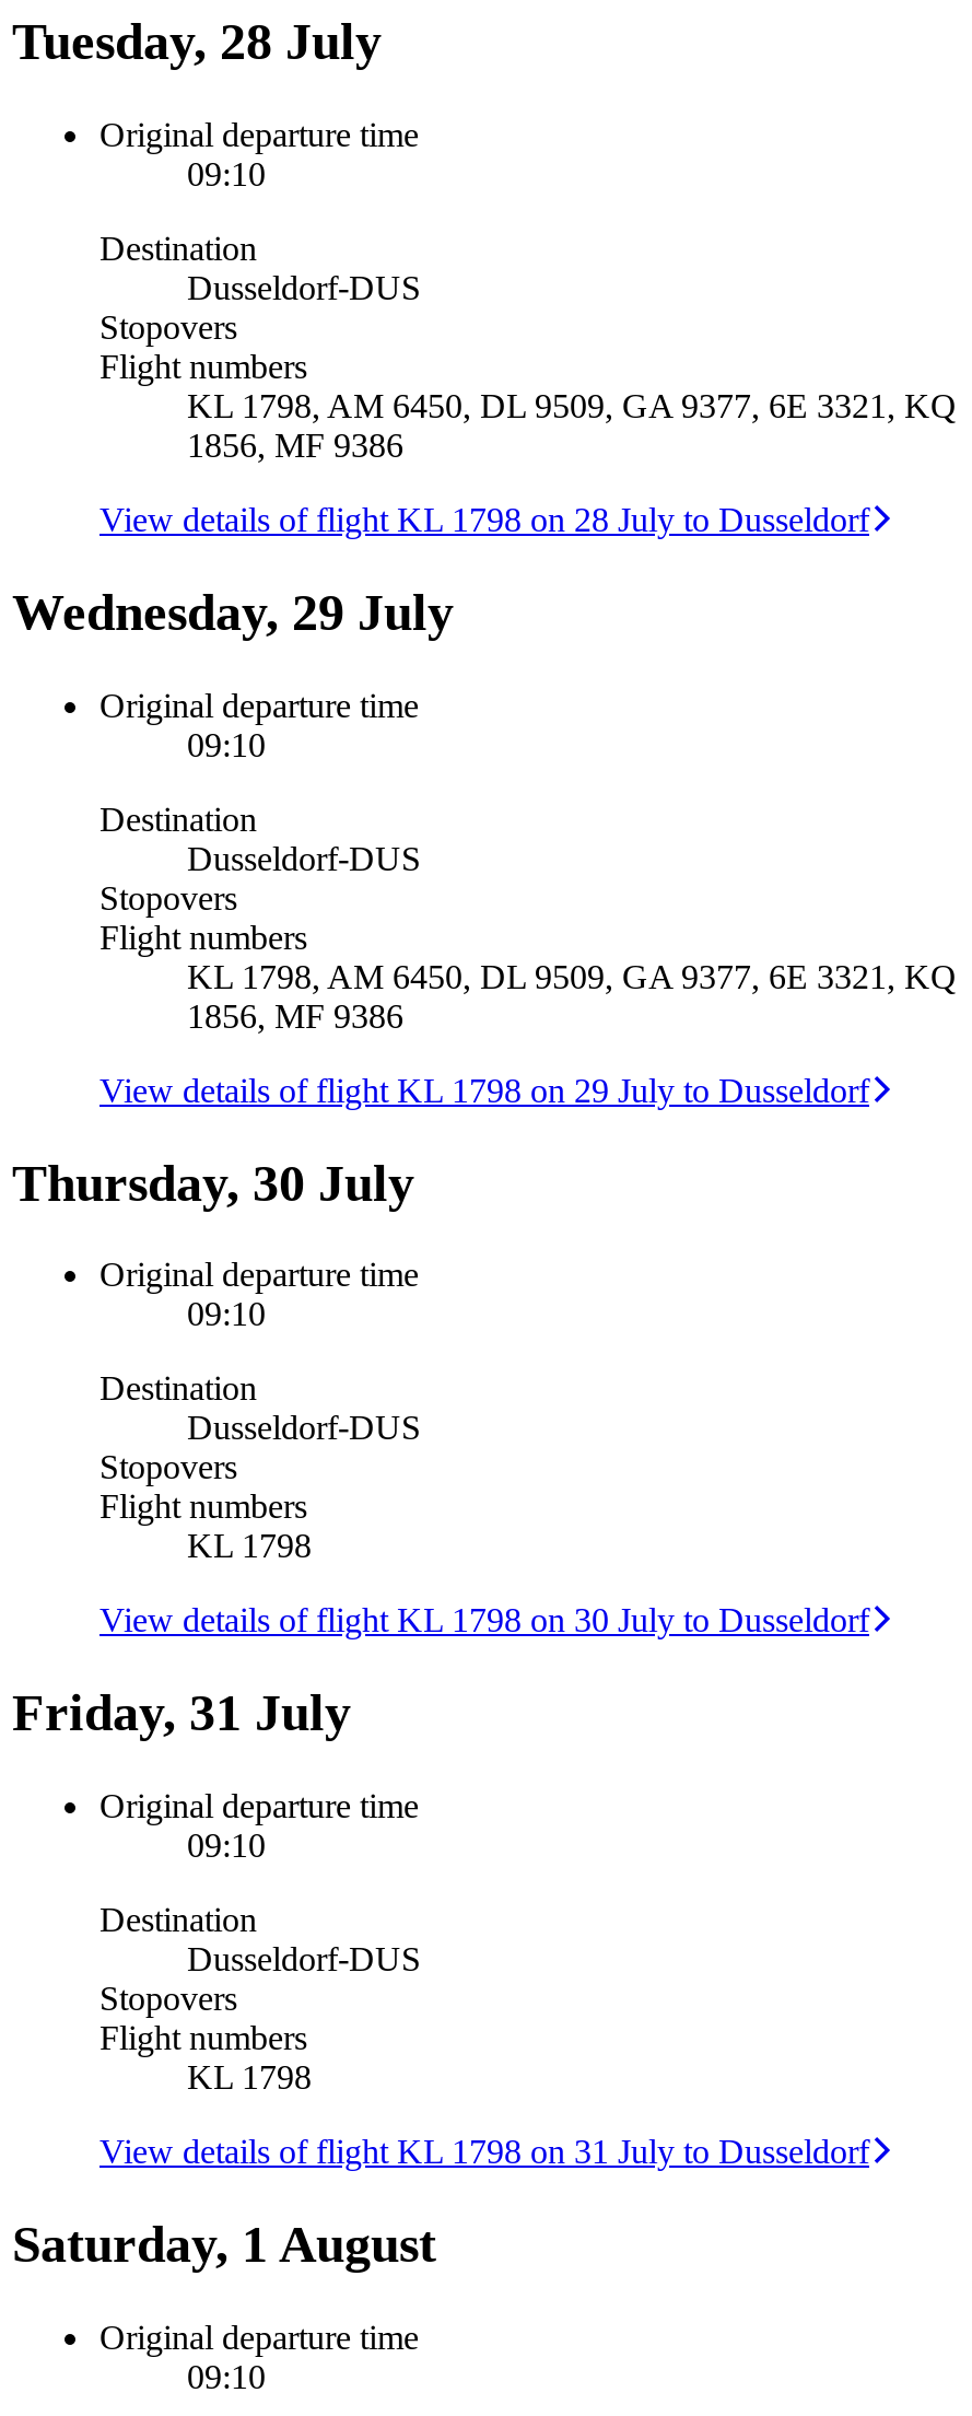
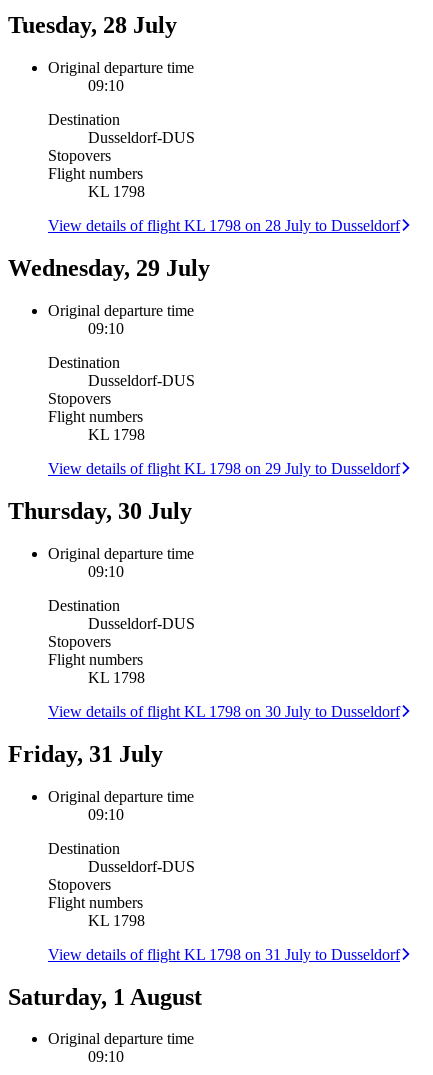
[187,387,957,463] KL 1798, AM 6450, DL 9509, GA 9377, 6E 3321, KQ | 1856, MF 9386 -> [88,183,145,200] KL 1798
[187,957,957,1034] KL 1798, AM 6450, DL 9509, GA 9377, 6E 3321, KQ | 1856, MF 9386 -> [88,426,145,443] KL 1798

